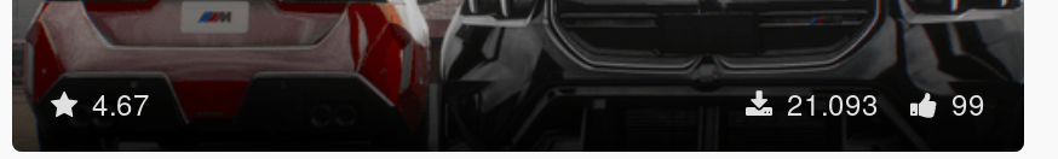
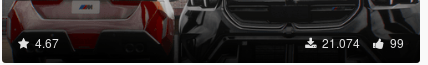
[780,82,985,123] 21.093 99 -> [319,34,404,51] 21.074 99

